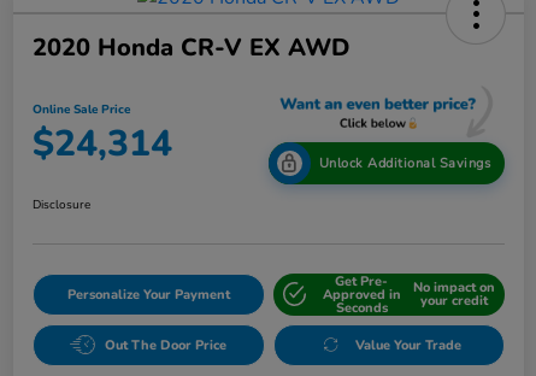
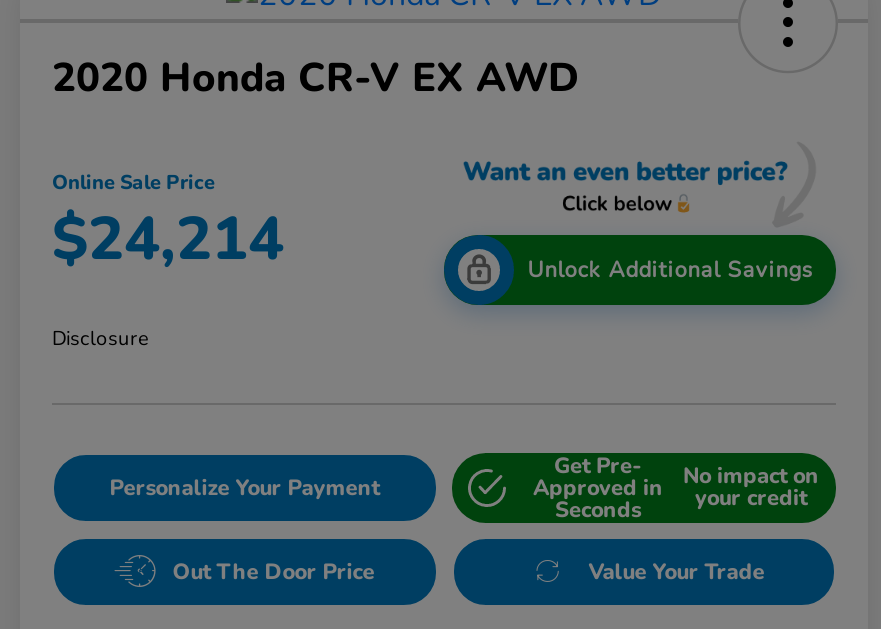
[33,120,172,169] $24,314 -> [52,198,284,280] $24,214

